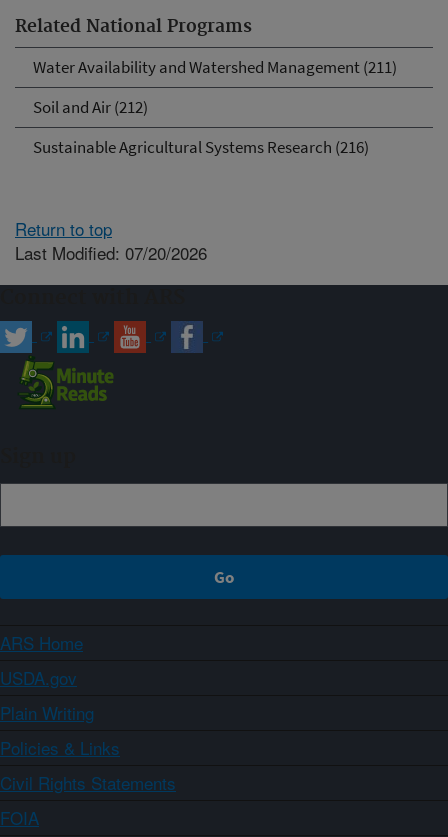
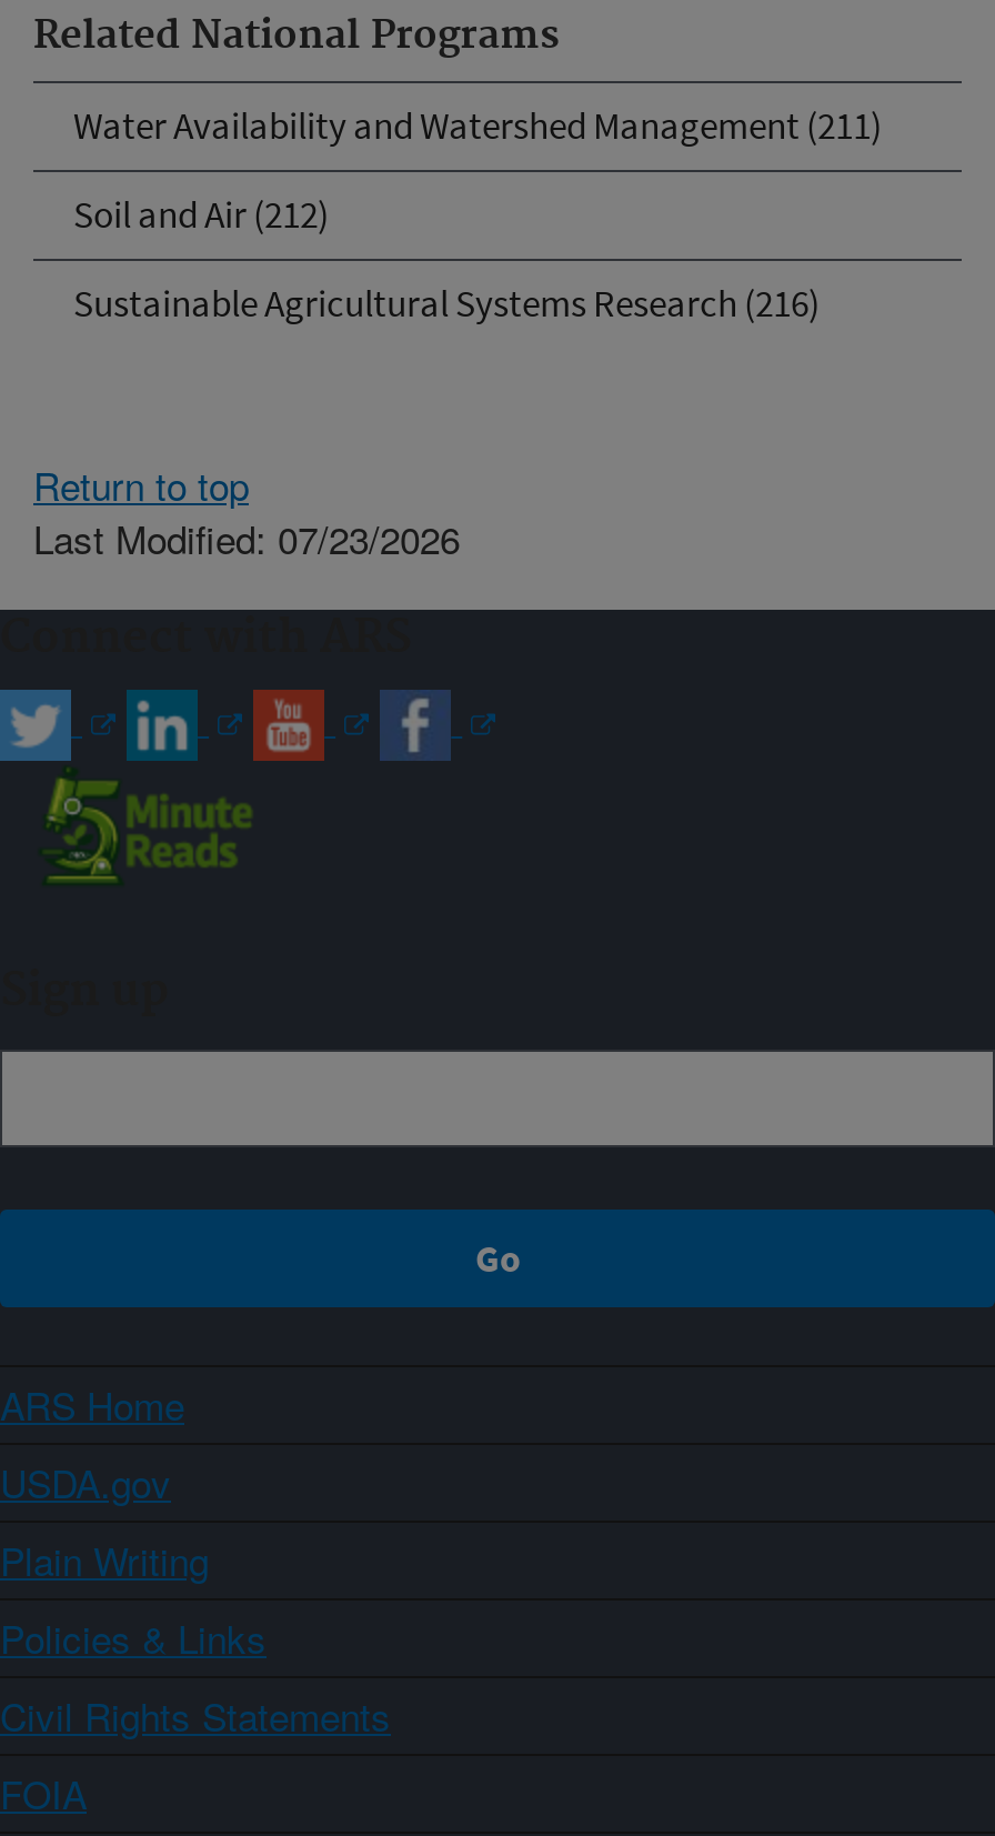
[15,239,207,264] Last Modified: 07/20/2026 -> [33,509,460,564] Last Modified: 07/23/2026

